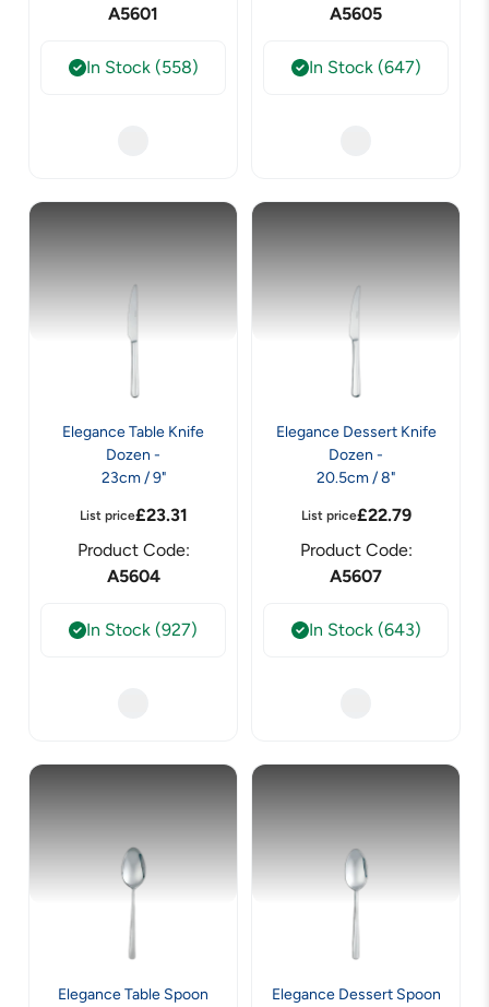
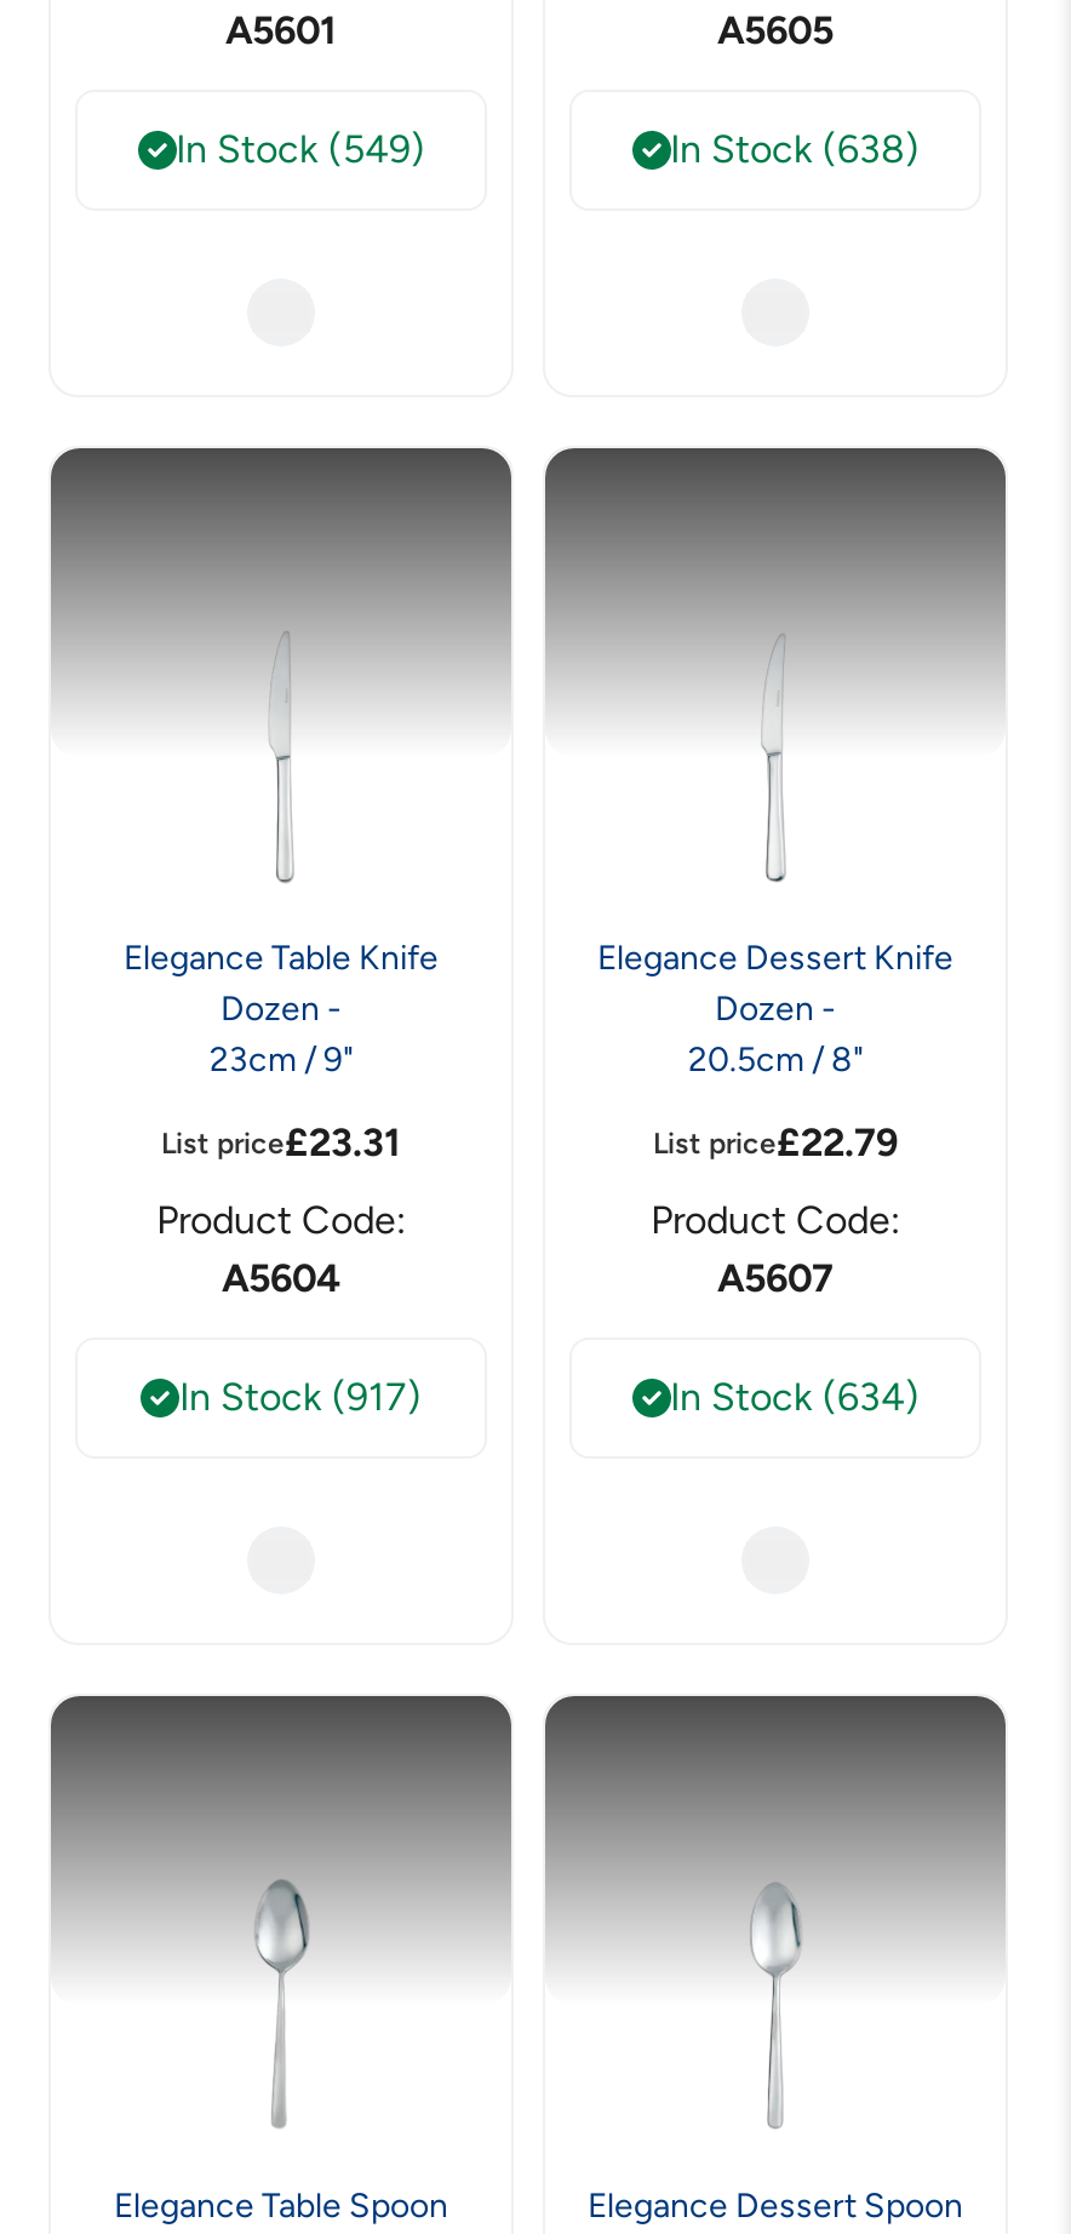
[86,57,198,78] In Stock (558) -> [176,126,425,172] In Stock (549)
[308,57,421,78] In Stock (647) -> [670,126,920,172] In Stock (638)
[86,619,198,640] In Stock (927) -> [179,1374,422,1420] In Stock (917)
[308,619,421,640] In Stock (643) -> [670,1374,920,1420] In Stock (634)

